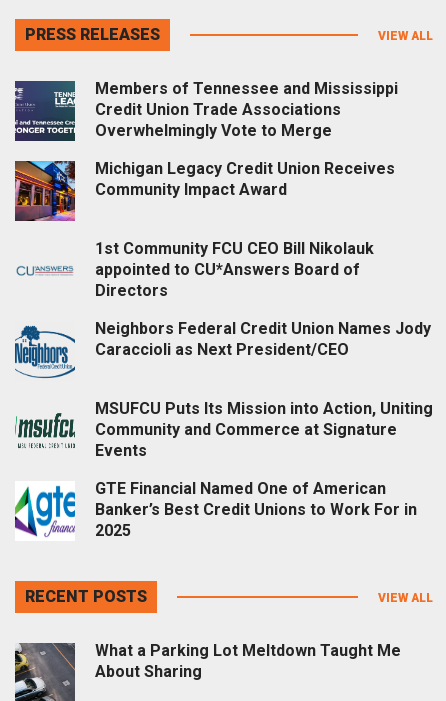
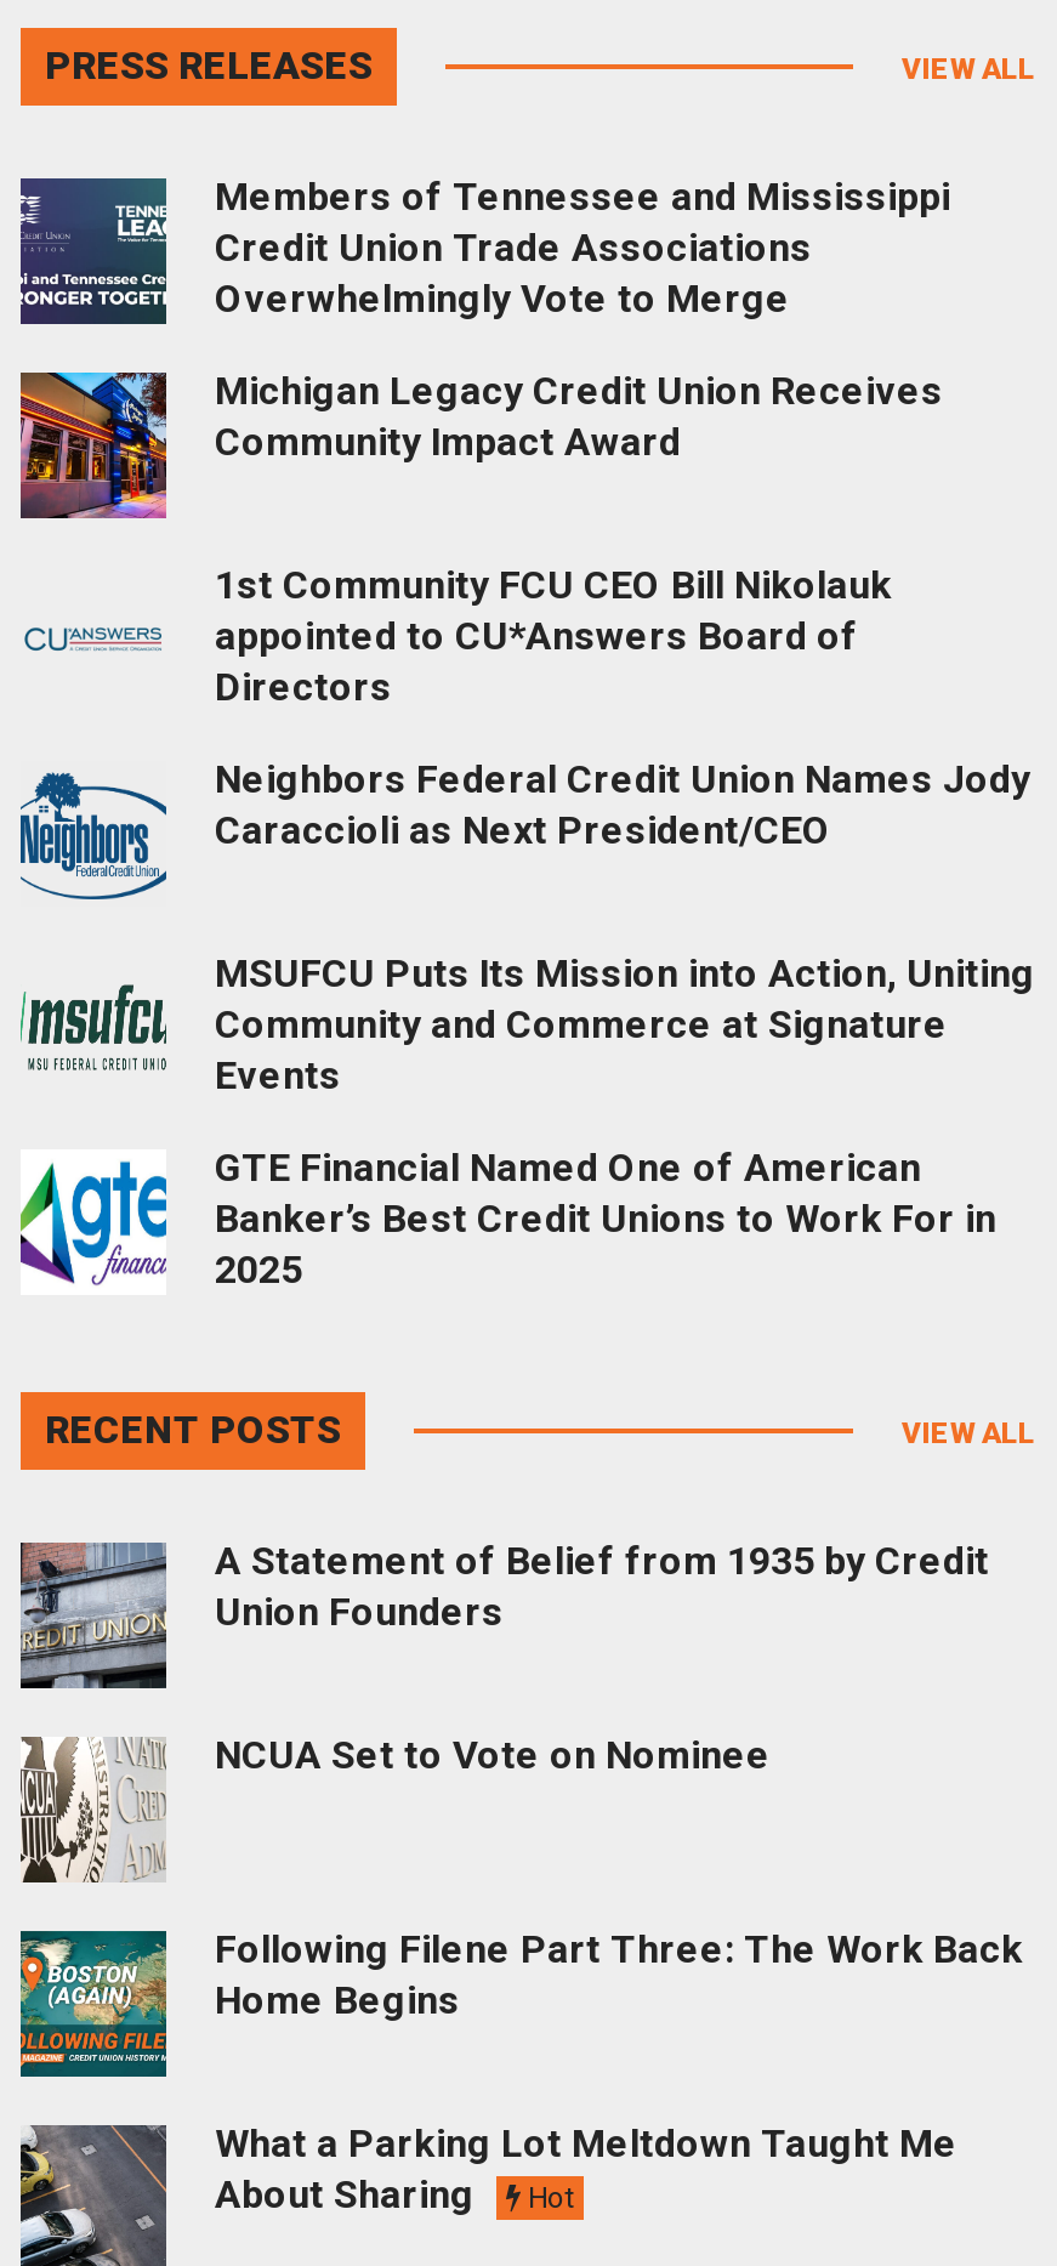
none -> [18,1537,989,1777] [image] | A Statement of Belief from 1935 by Credit | Union Founders | NCUA Set to Vote on Nominee
none -> [18,1734,1023,2022] [image] | Following Filene Part Three: The Work Back | Home Begins
none -> [18,1929,169,2079] [image]
none -> [528,2180,574,2214] Hot

